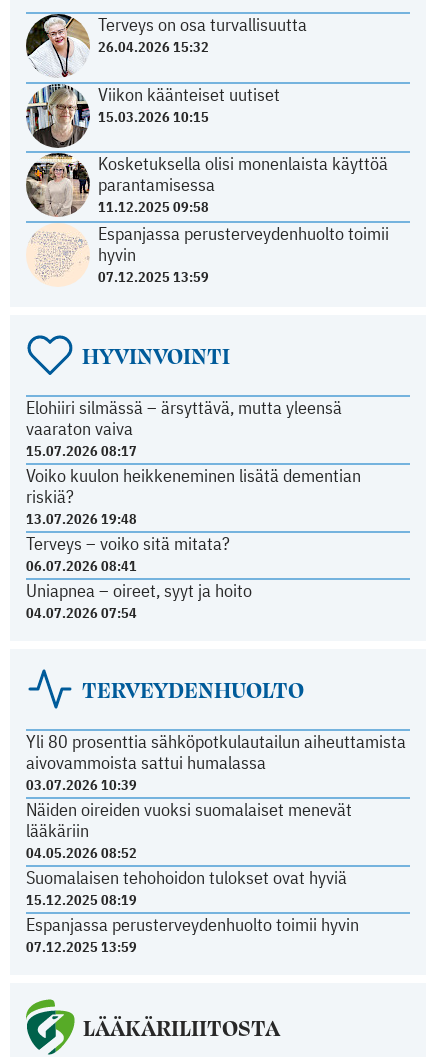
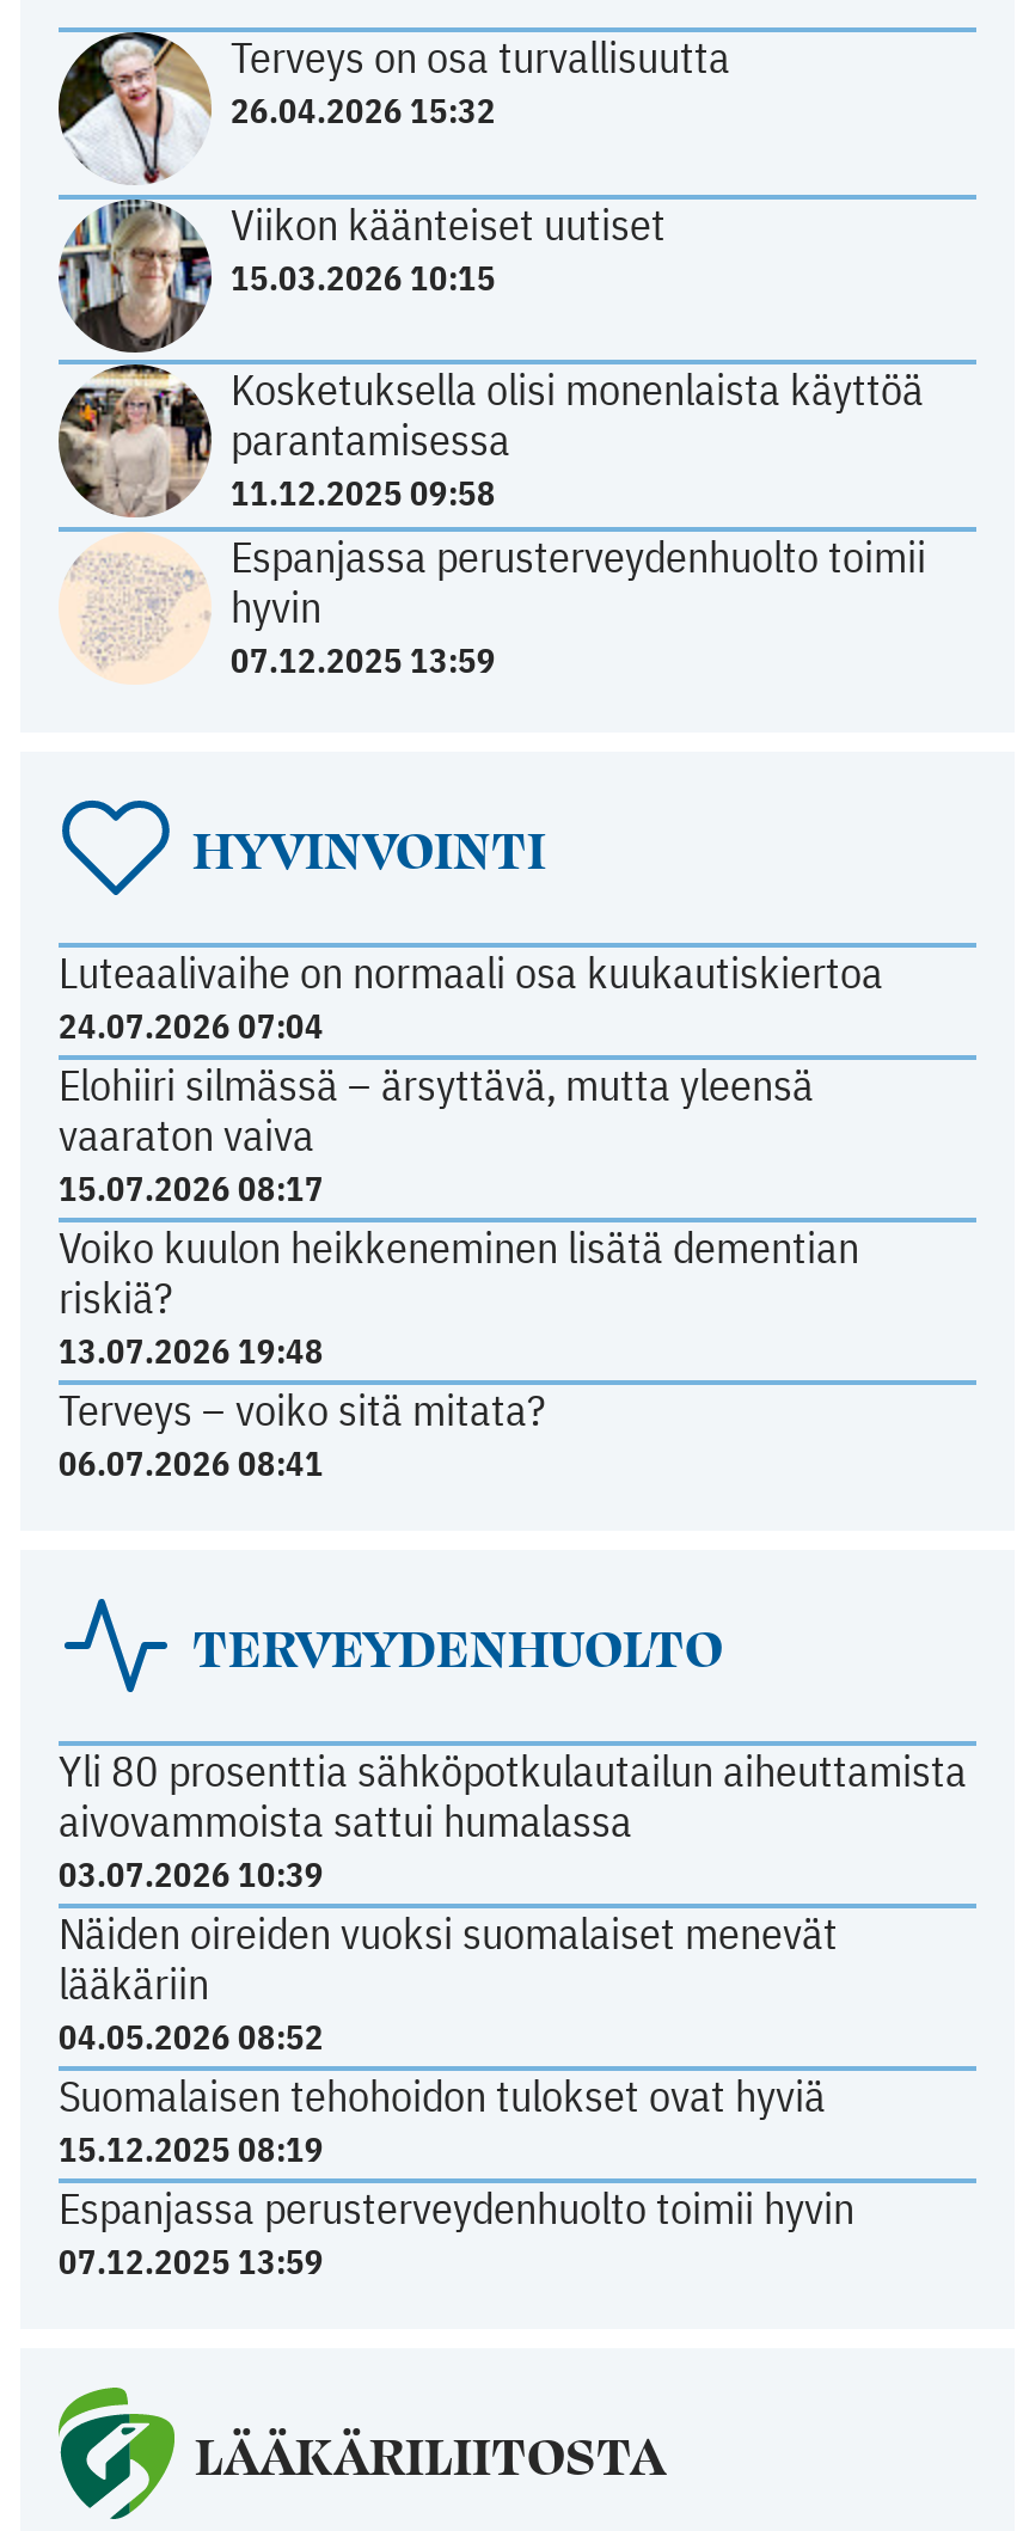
none -> [59,946,883,1049] Luteaalivaihe on normaali osa kuukautiskiertoa | 24.07.2026 07:04
moved [26,396,361,575] -> [59,1059,859,1486]: Elohiiri silmässä – ärsyttävä, mutta yleensä | vaaraton vaiva | 15.07.2026 08:17 | Voiko kuulon heikkeneminen lisätä dementian | riskiä? | 13.07.2026 19:48 | Terveys – voiko sitä mitata? | 06.07.2026 08:41
[26,579,252,622] Uniapnea – oireet, syyt ja hoito | 04.07.2026 07:54 -> none

